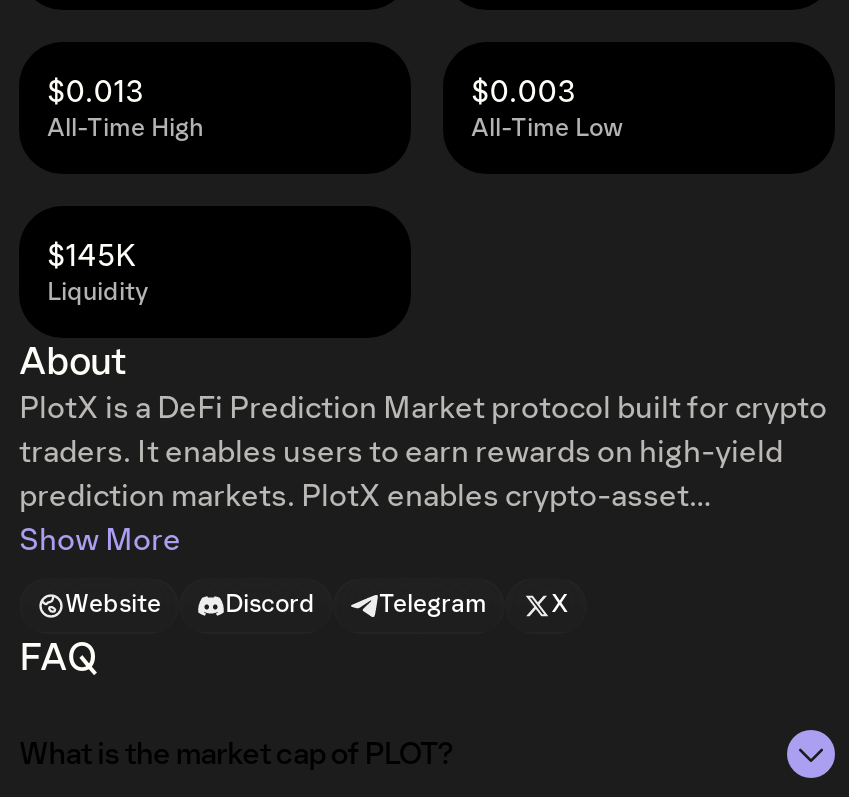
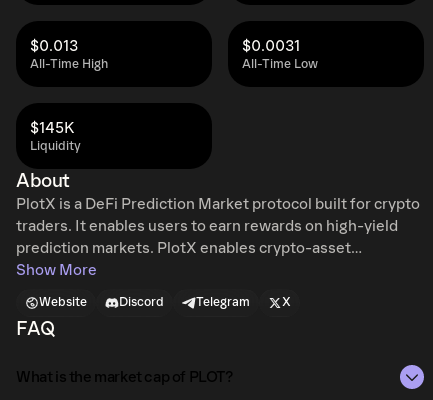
[471,74,575,110] $0.003 -> [242,37,300,55] $0.0031

